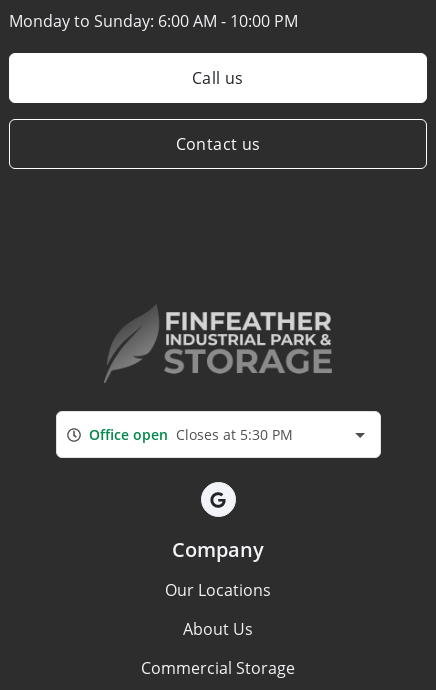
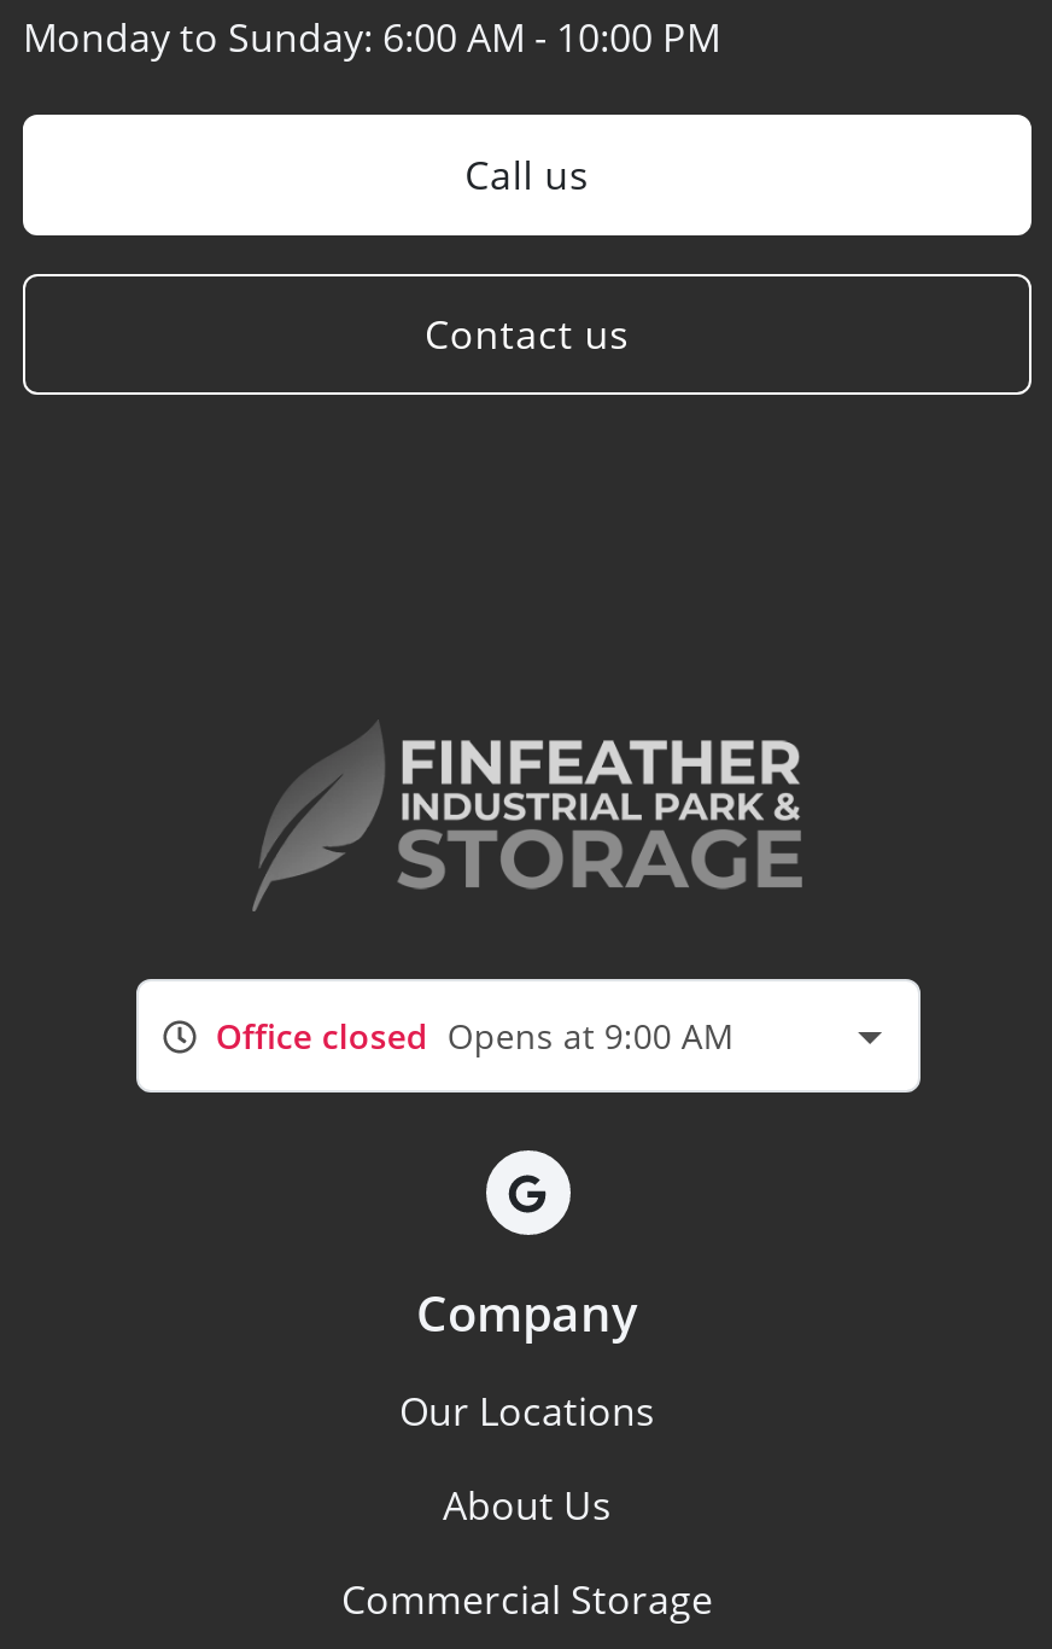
[89,425,293,444] Office open Closes at 5:30 PM -> [216,1013,734,1059] Office closed Opens at 9:00 AM

